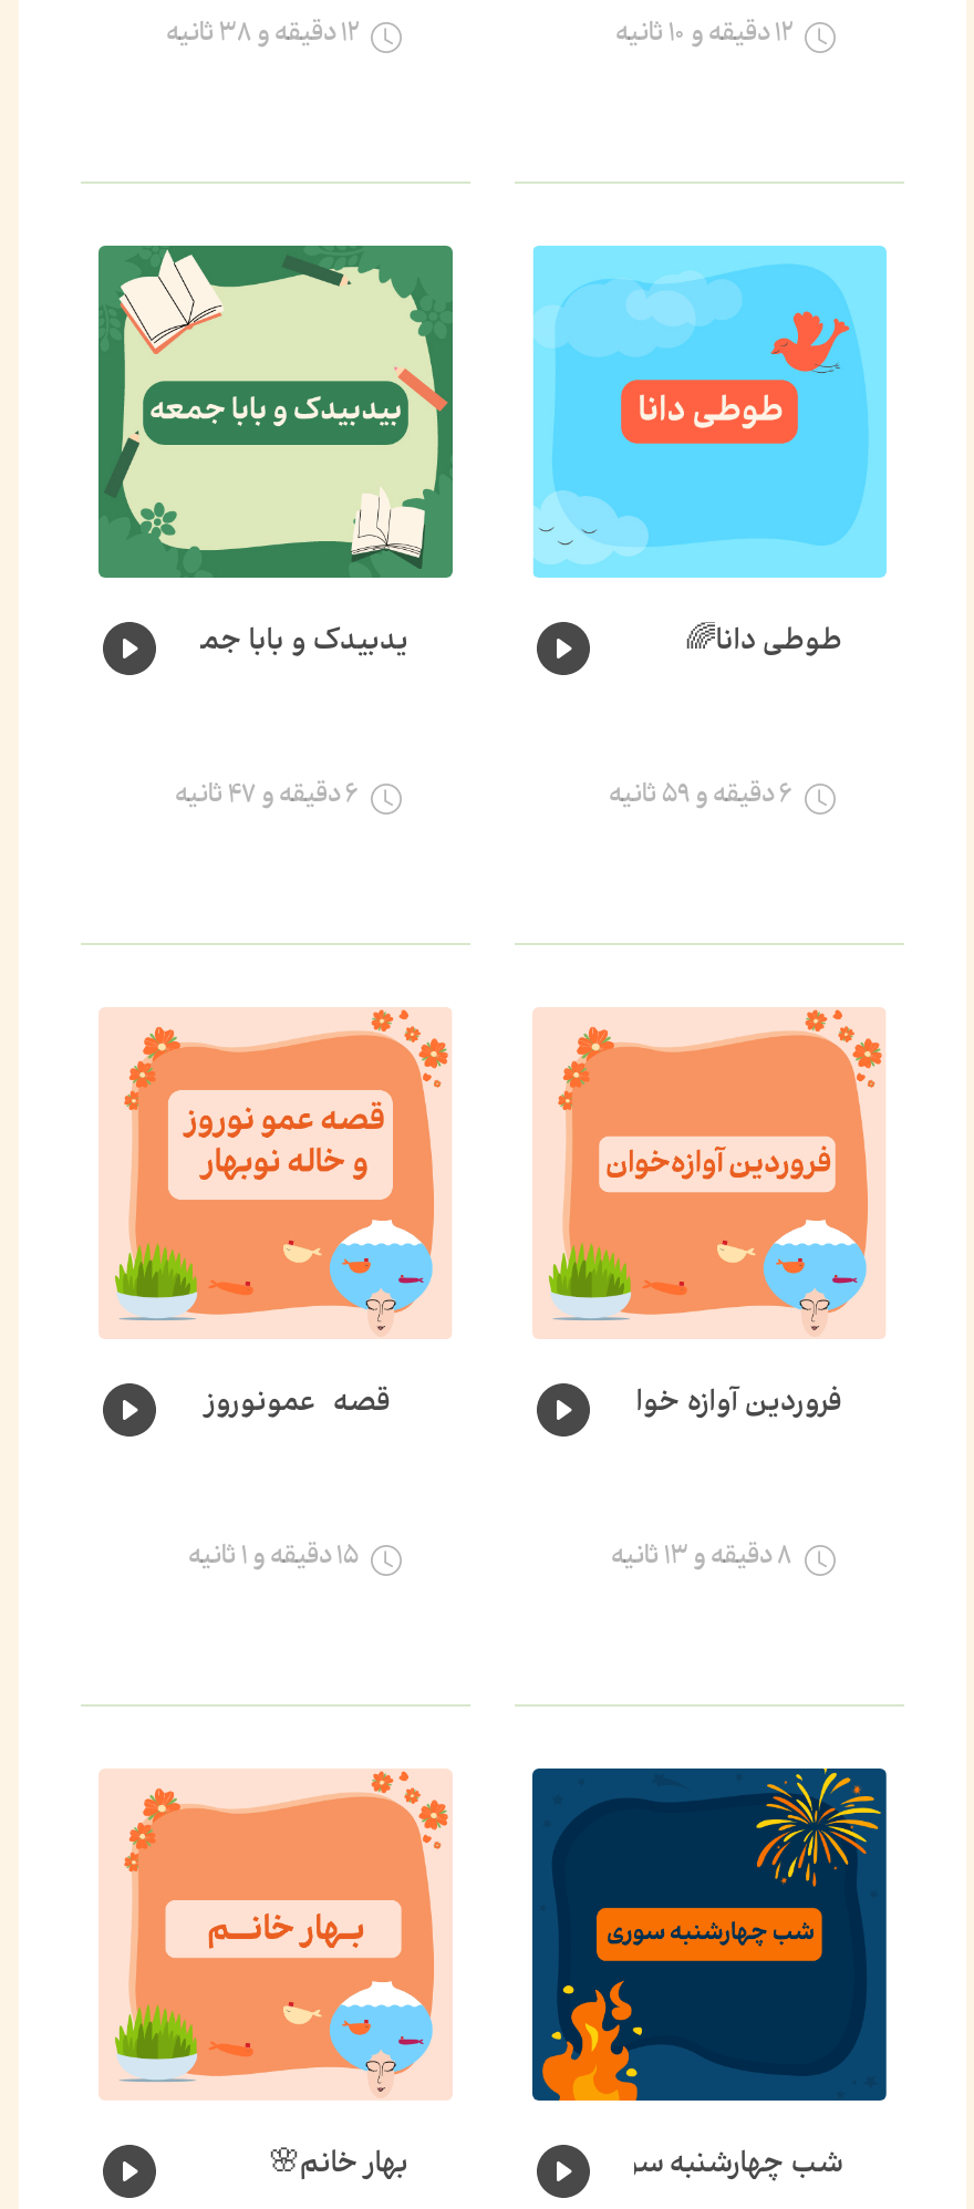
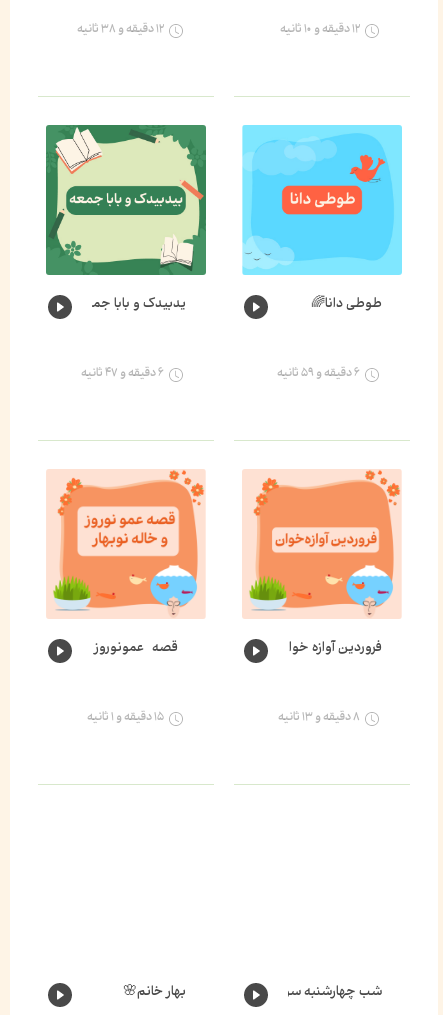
[99,1769,453,2101] [image] -> none
[530,1766,889,2103] [image] -> none

